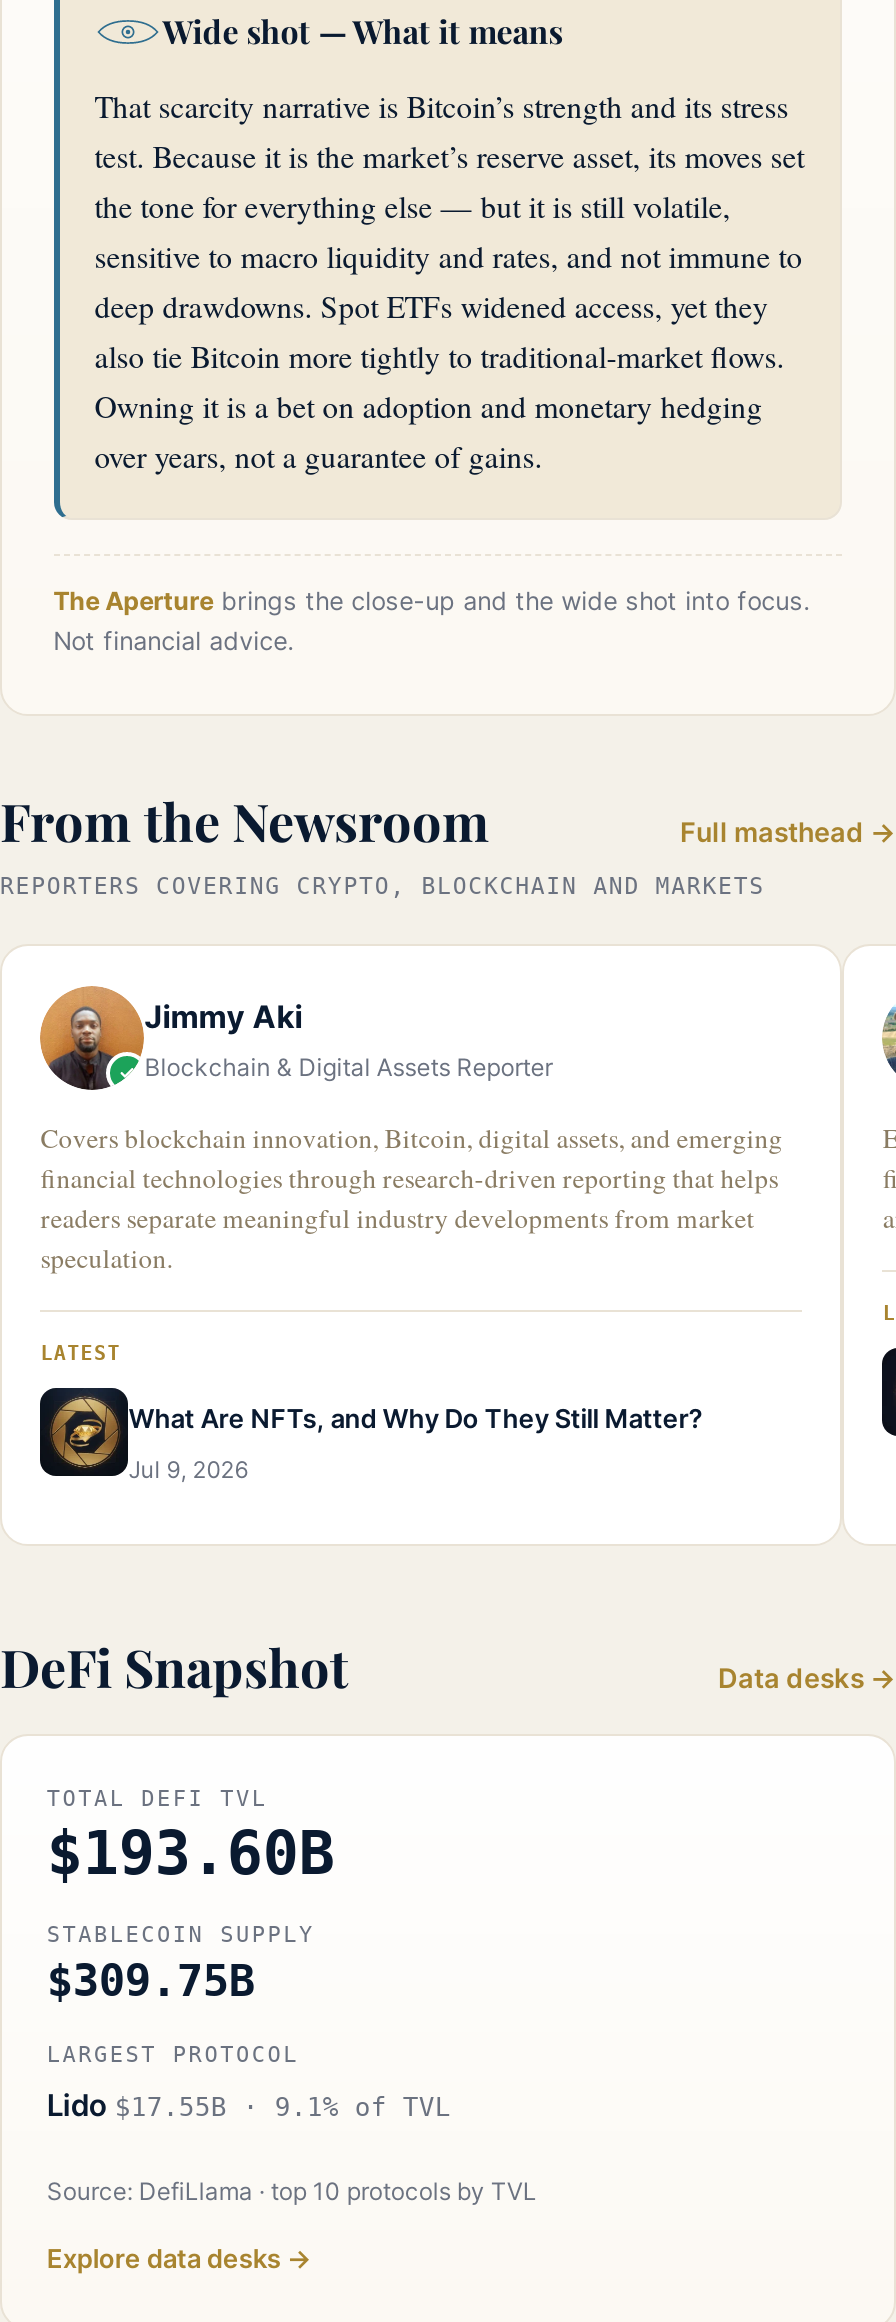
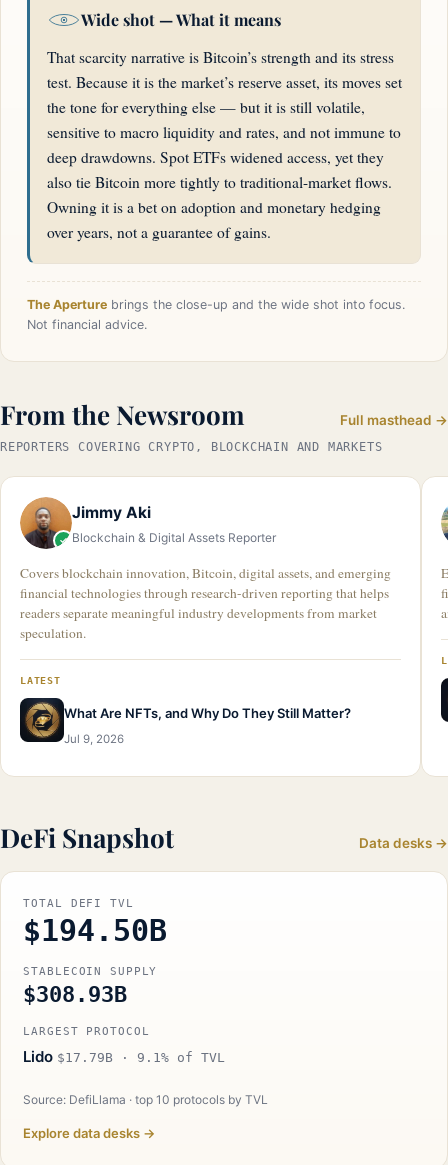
[47,1819,335,1889] $193.60B -> [23,913,167,948] $194.50B
[47,1957,255,2007] $309.75B -> [23,982,127,1007] $308.93B
[47,2086,451,2124] Lido $17.55B · 9.1% of TVL -> [23,1047,225,1066] Lido $17.79B · 9.1% of TVL

